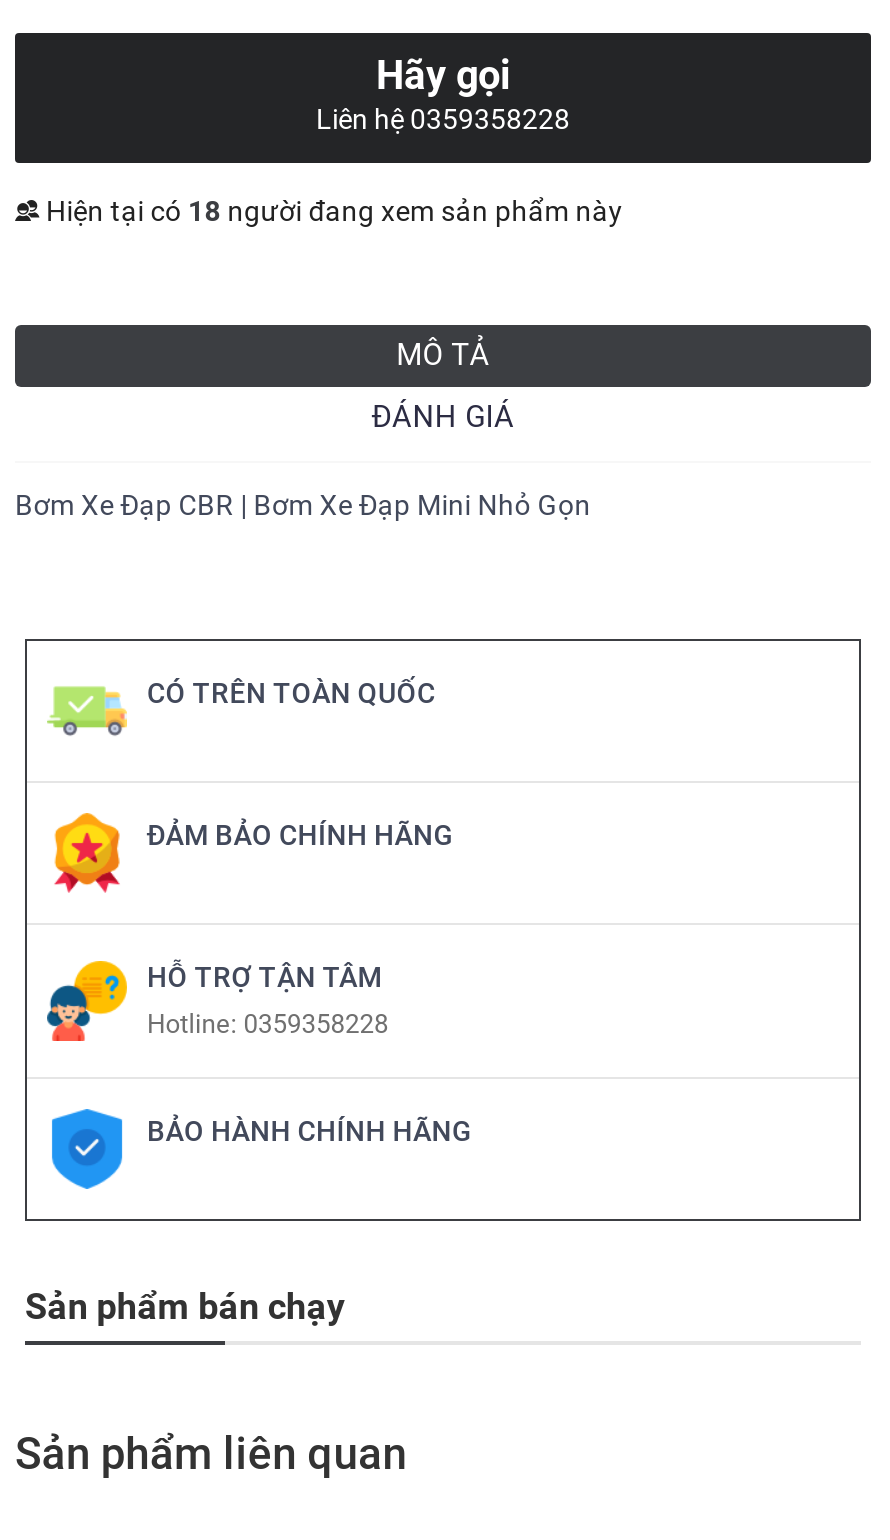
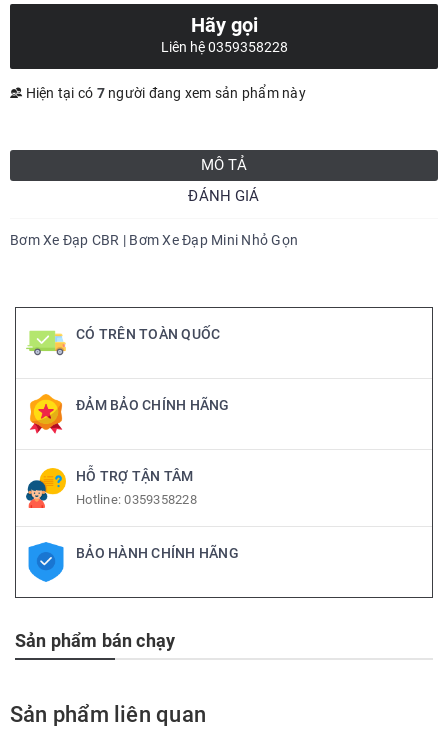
[39,195,623,227] Hiện tại có 18 người đang xem sản phẩm này -> [22,85,306,101] Hiện tại có 7 người đang xem sản phẩm này

